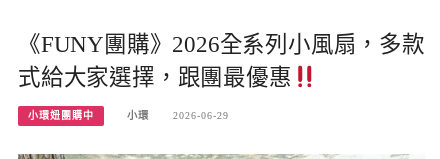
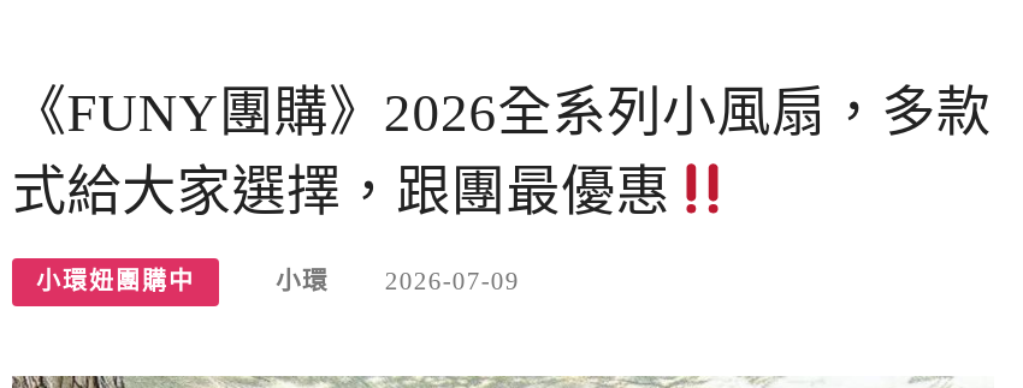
[173,110,229,121] 2026-06-29 -> [385,269,520,296] 2026-07-09

